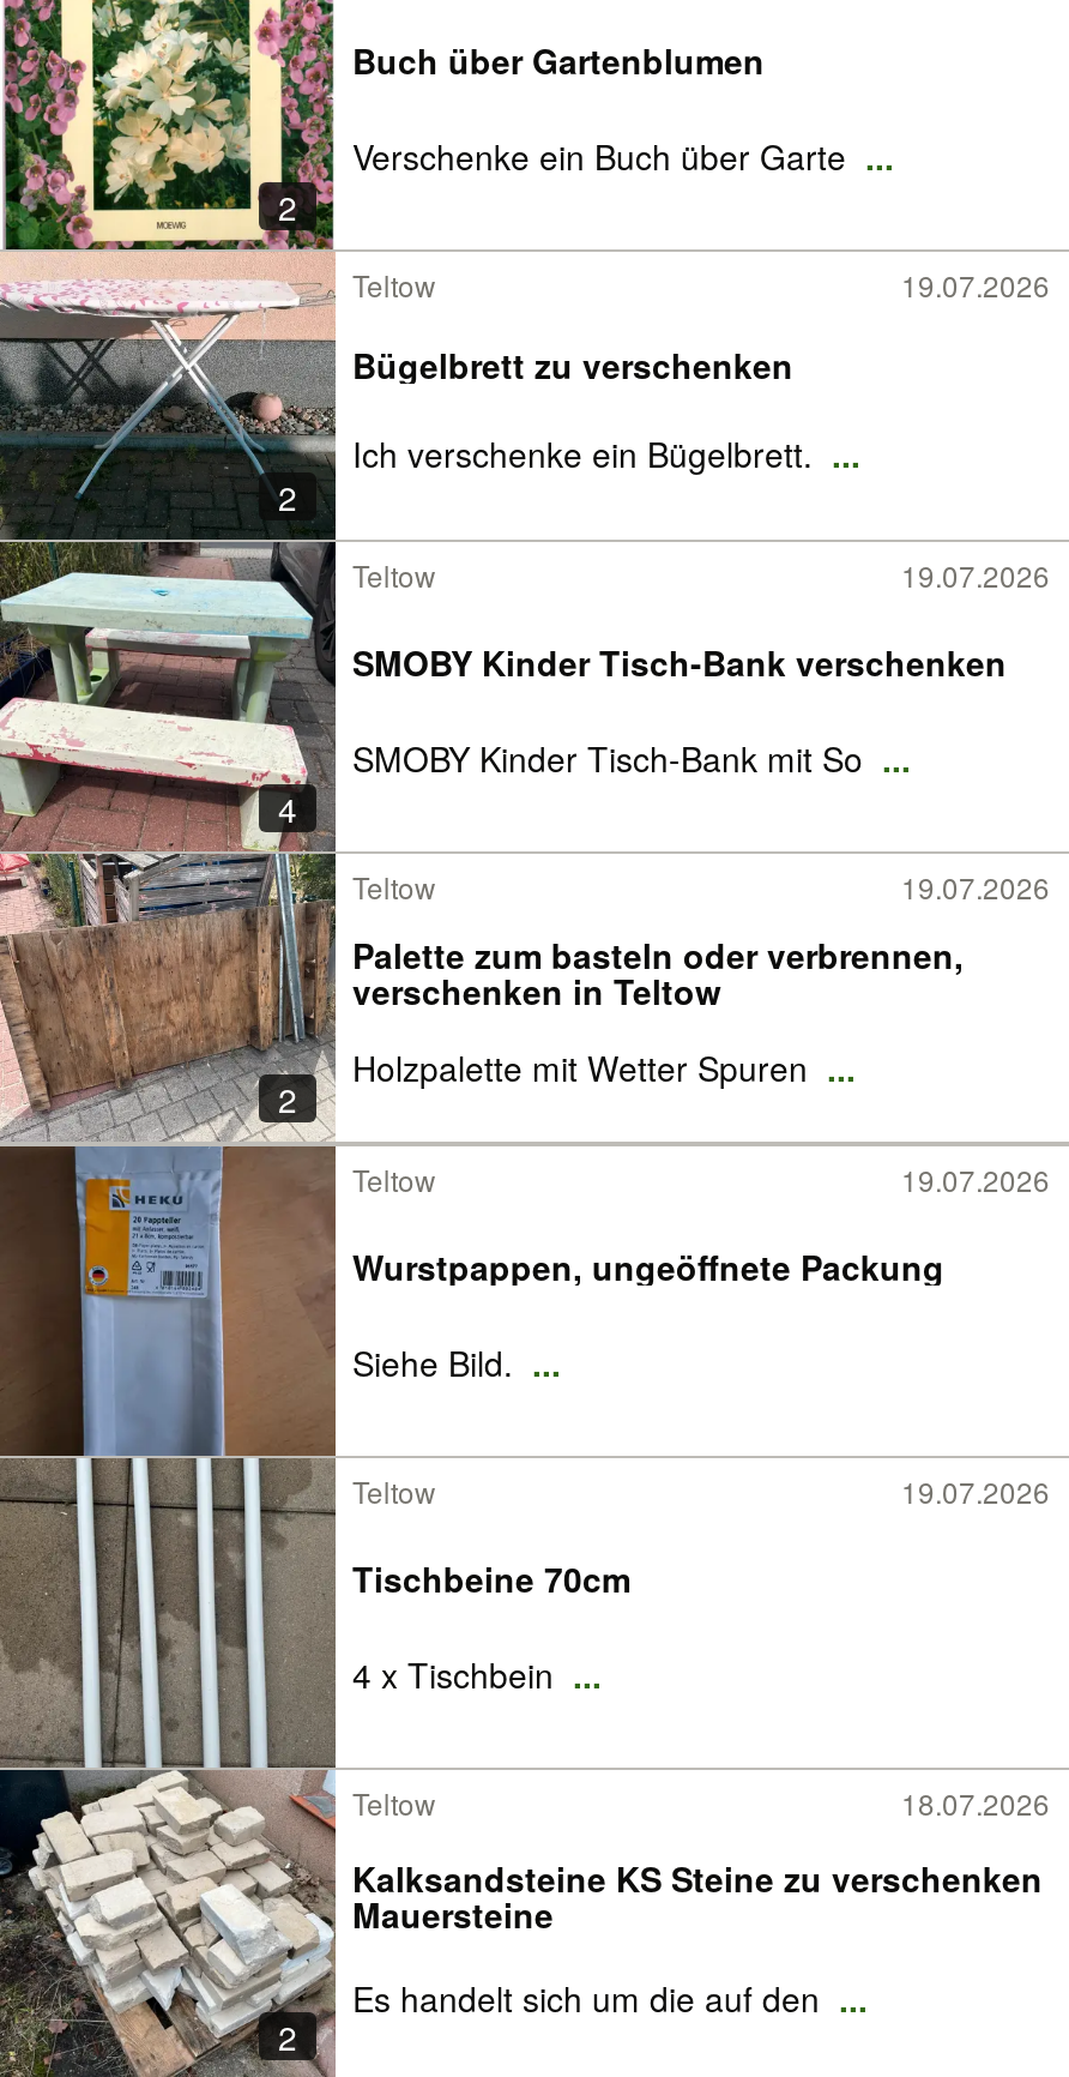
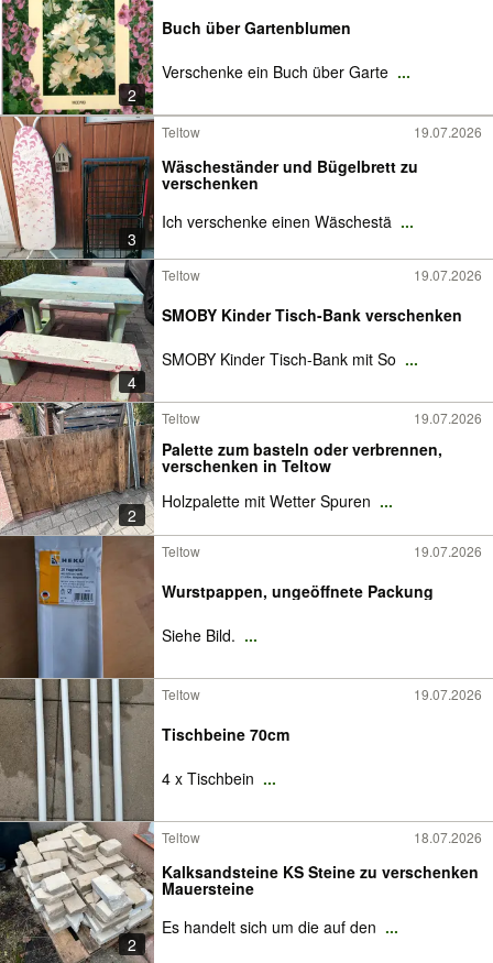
[7,252,333,540] [image] | 2 -> [3,112,155,260] [image] | 3
[352,340,793,388] Bügelbrett zu verschenken -> [162,155,418,193] Wäscheständer und Bügelbrett zu | verschenken
[352,429,860,477] Ich verschenke ein Bügelbrett. ... -> [162,210,414,232] Ich verschenke einen Wäschestä ...

